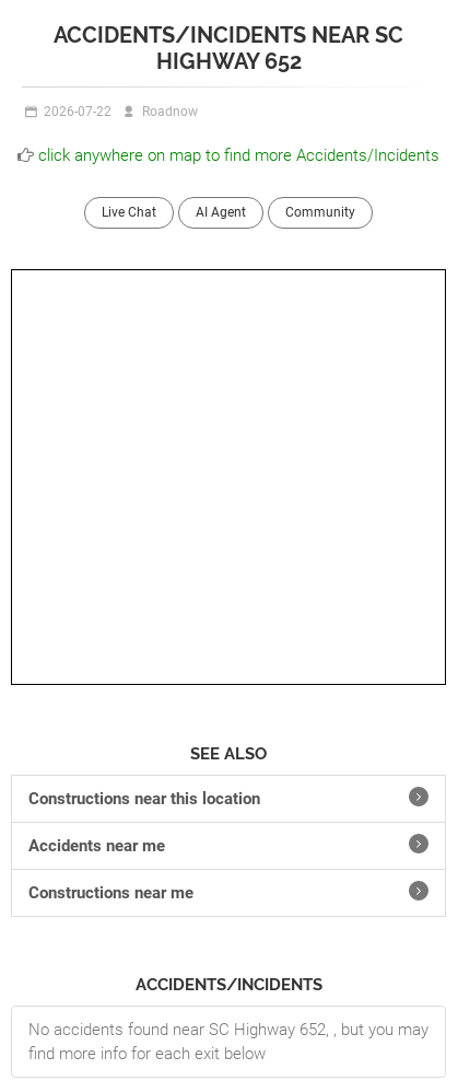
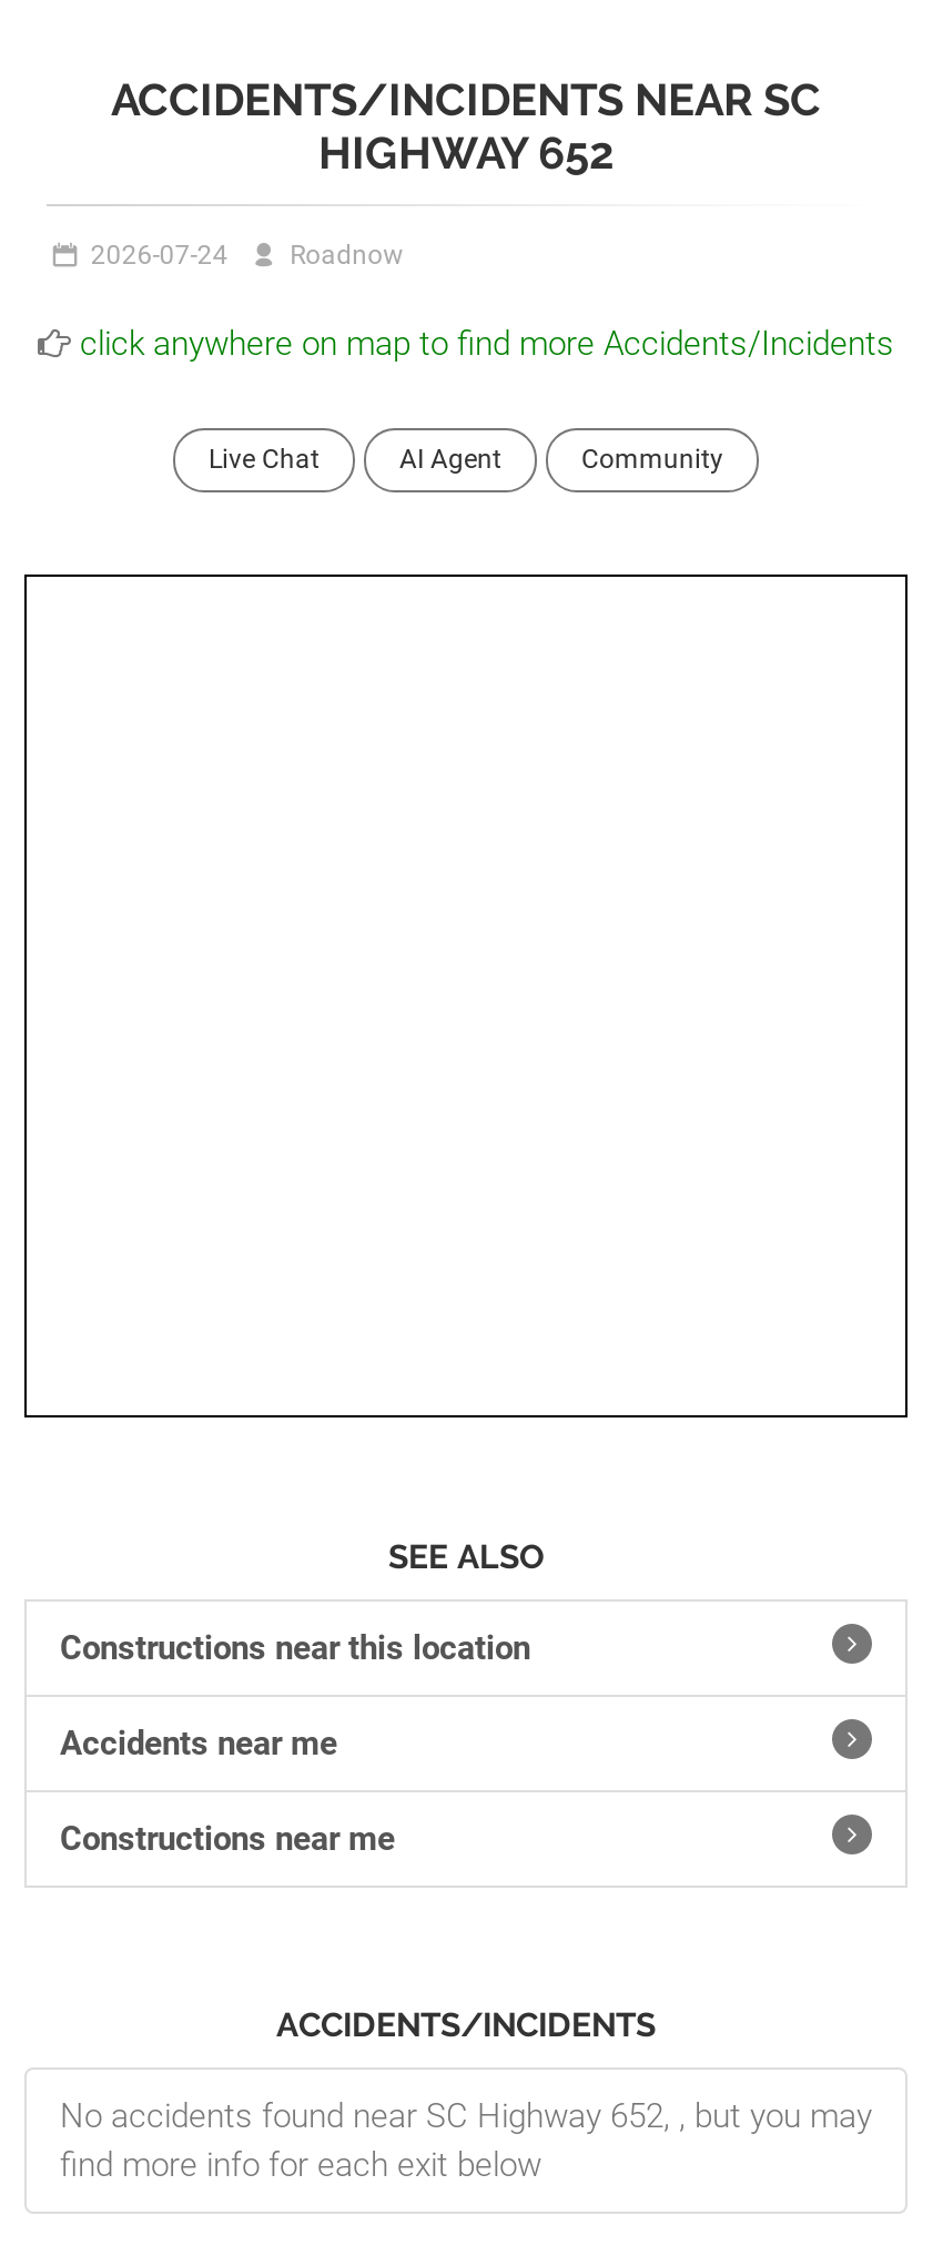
[44,104,197,119] 2026-07-22 Roadnow -> [91,240,403,271] 2026-07-24 Roadnow

